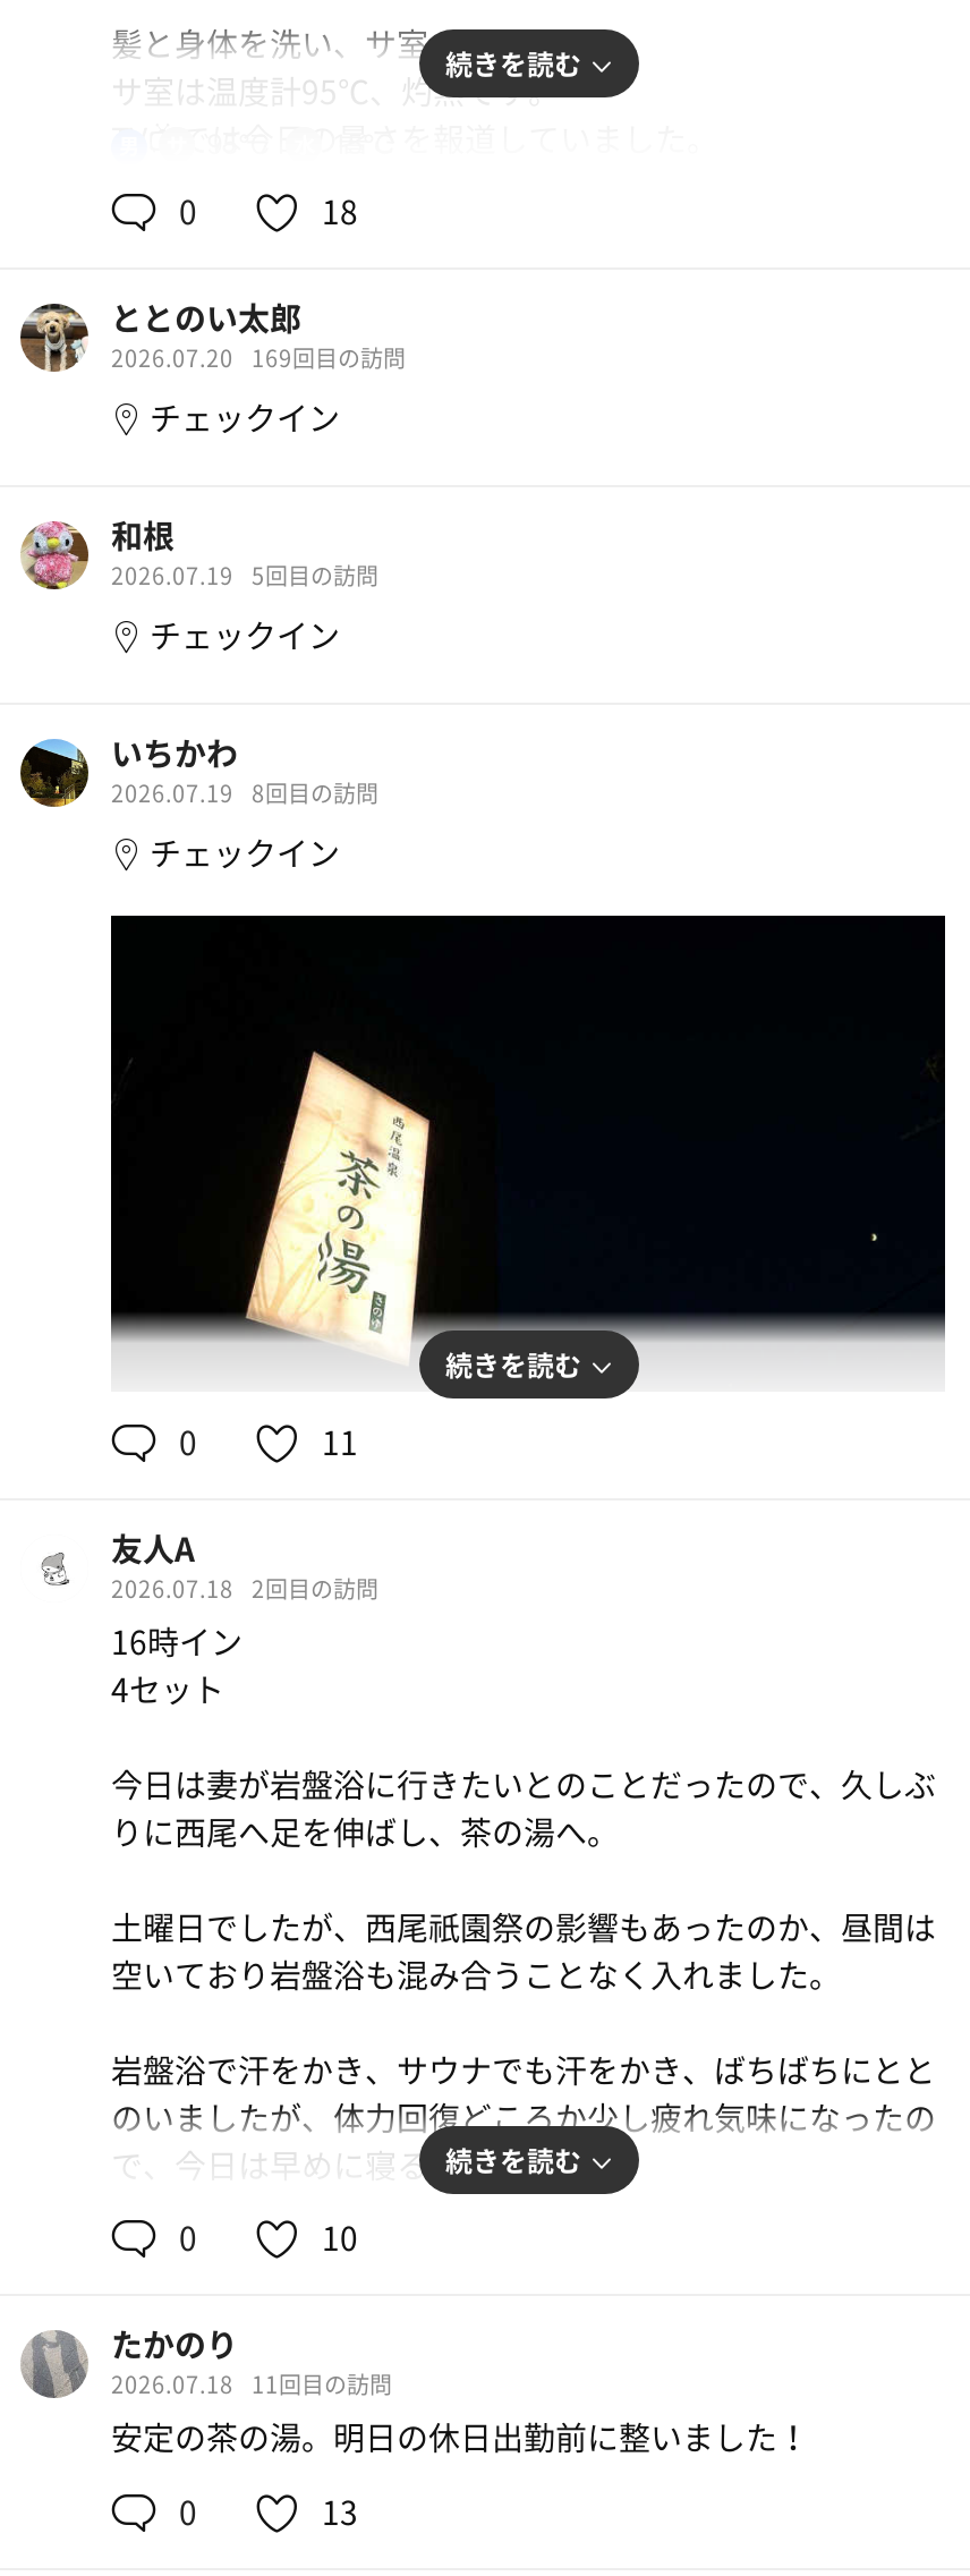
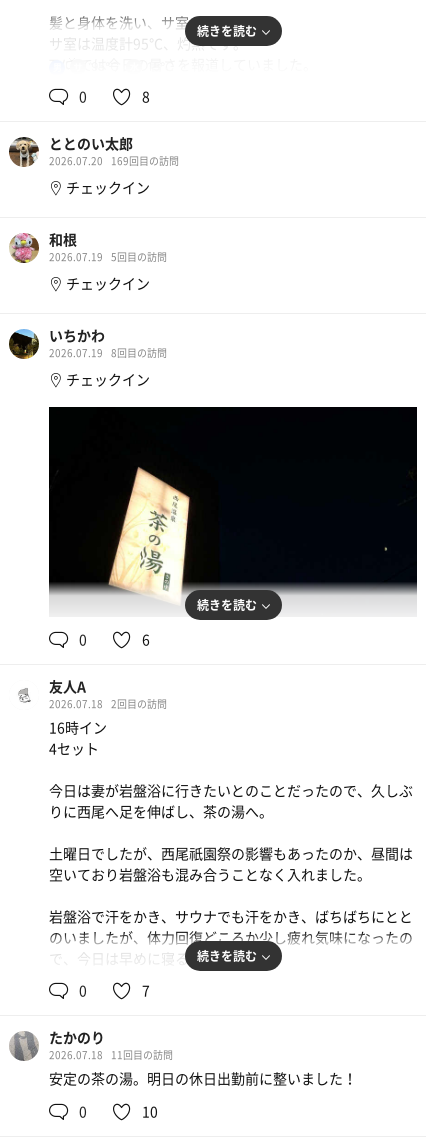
[322,188,358,233] 18 -> [142,86,150,106] 8
[322,1419,358,1464] 11 -> [142,629,150,649] 6
[322,2214,358,2260] 10 -> [142,980,150,1000] 7
[322,2489,358,2534] 13 -> [142,1101,158,1121] 10

